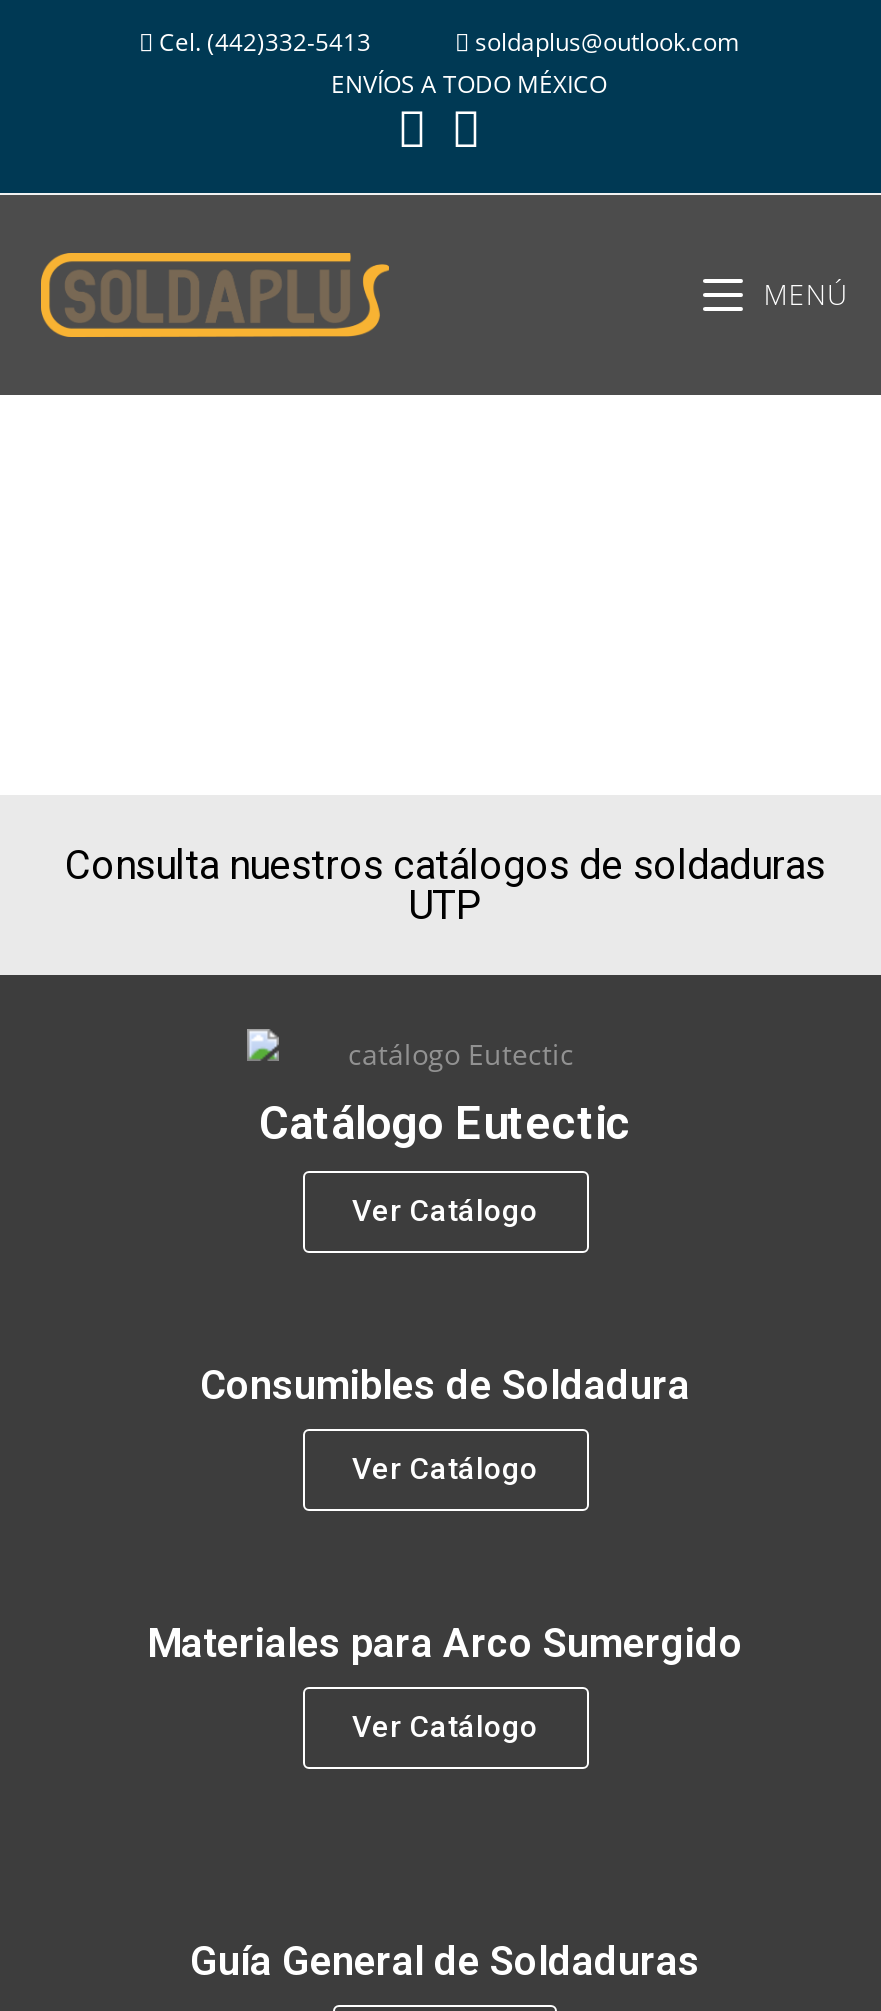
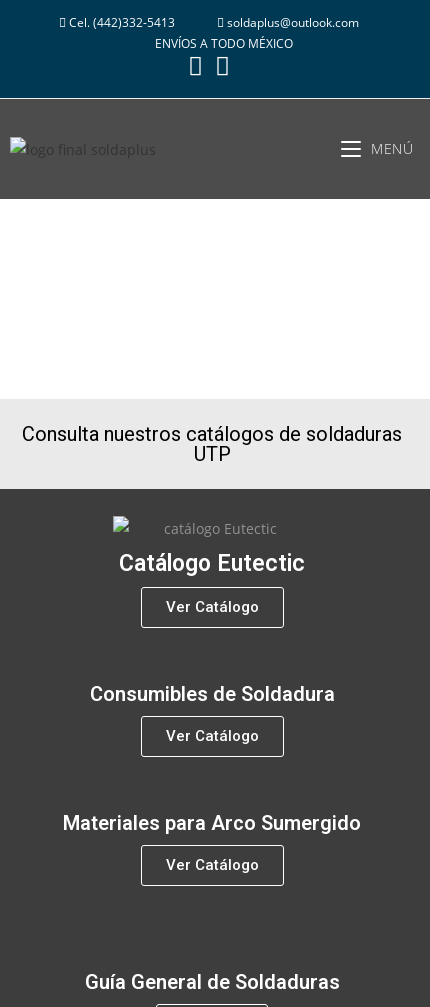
[39,251,391,339] [image] -> none

